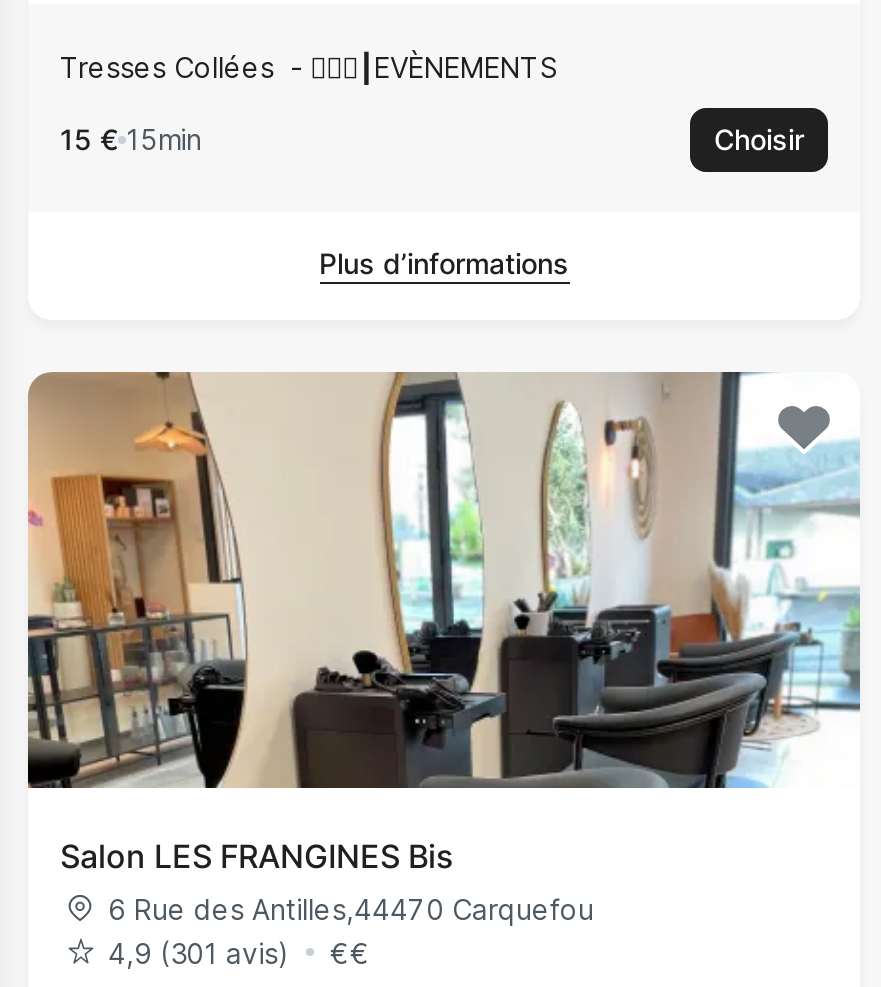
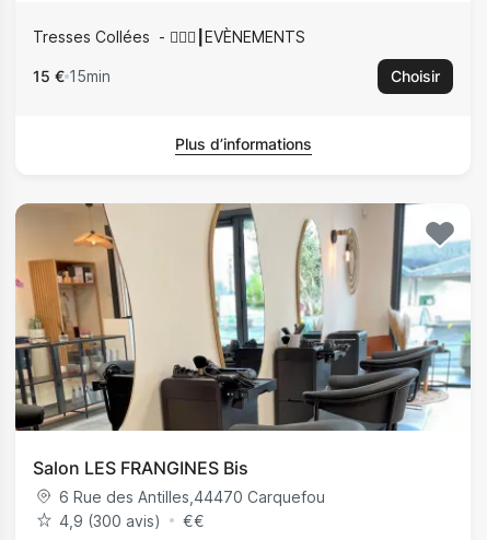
[108,935,290,969] 4,9 (301 avis) -> [59,511,161,530] 4,9 (300 avis)

